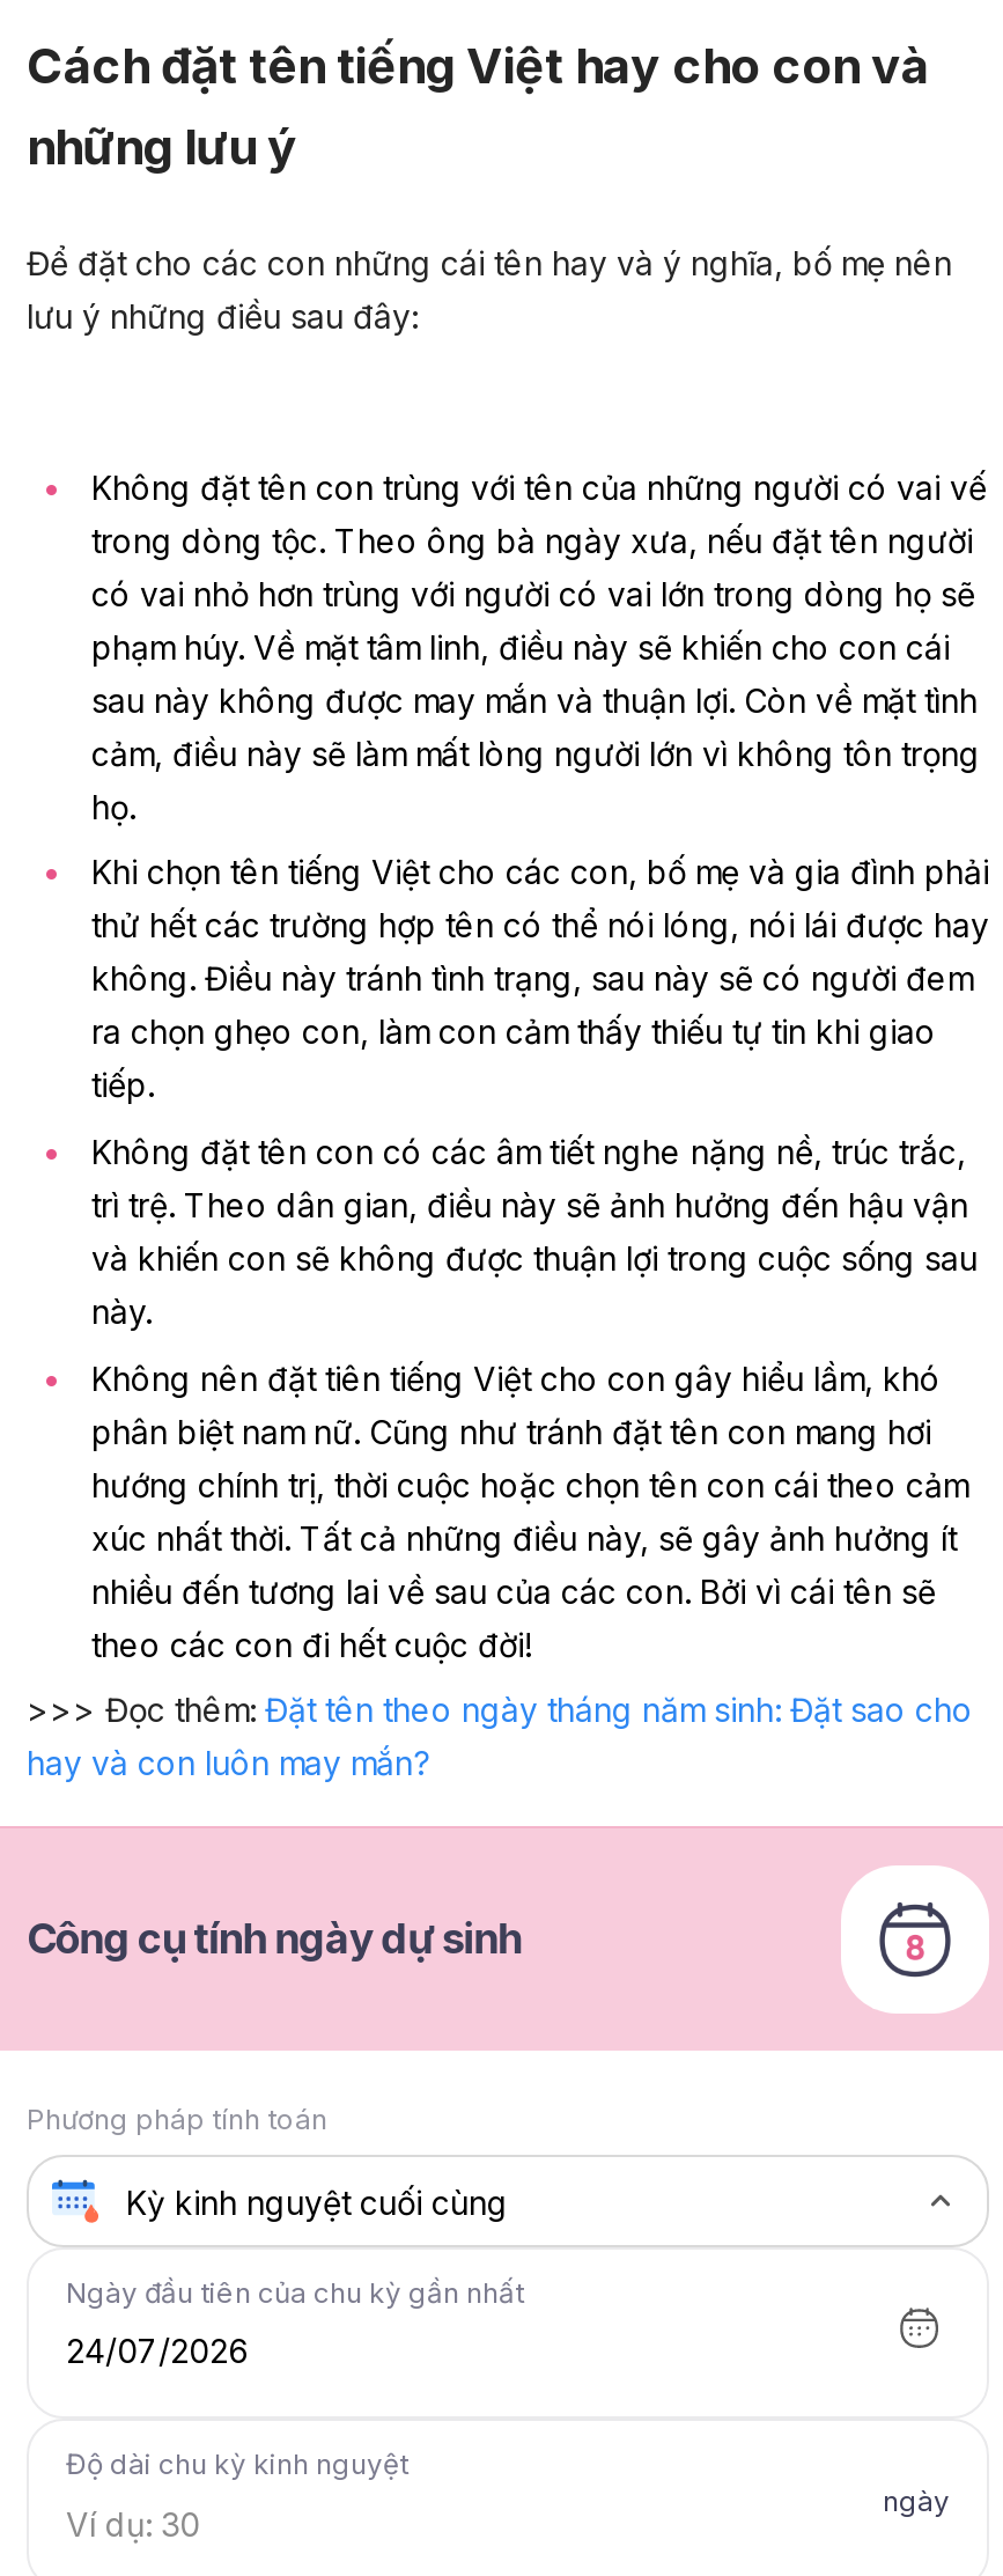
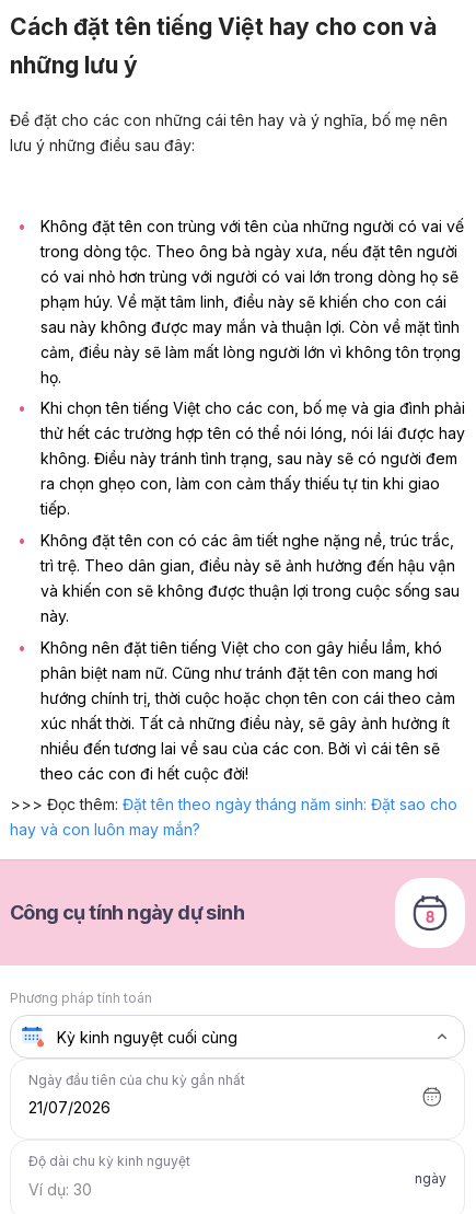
[66,2331,249,2370] 24/07/2026 -> [28,1098,111,1117] 21/07/2026

